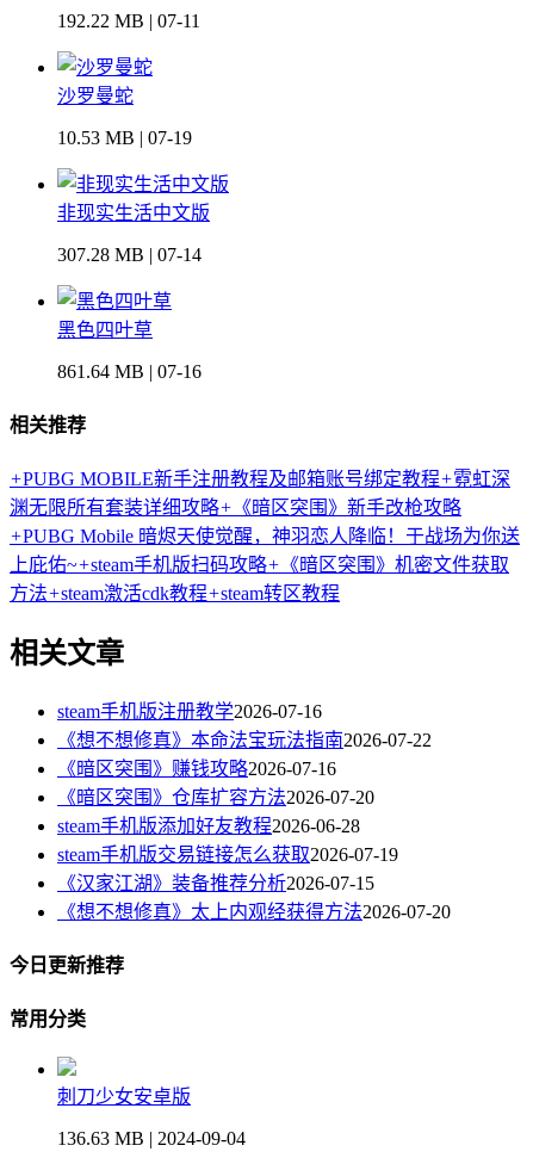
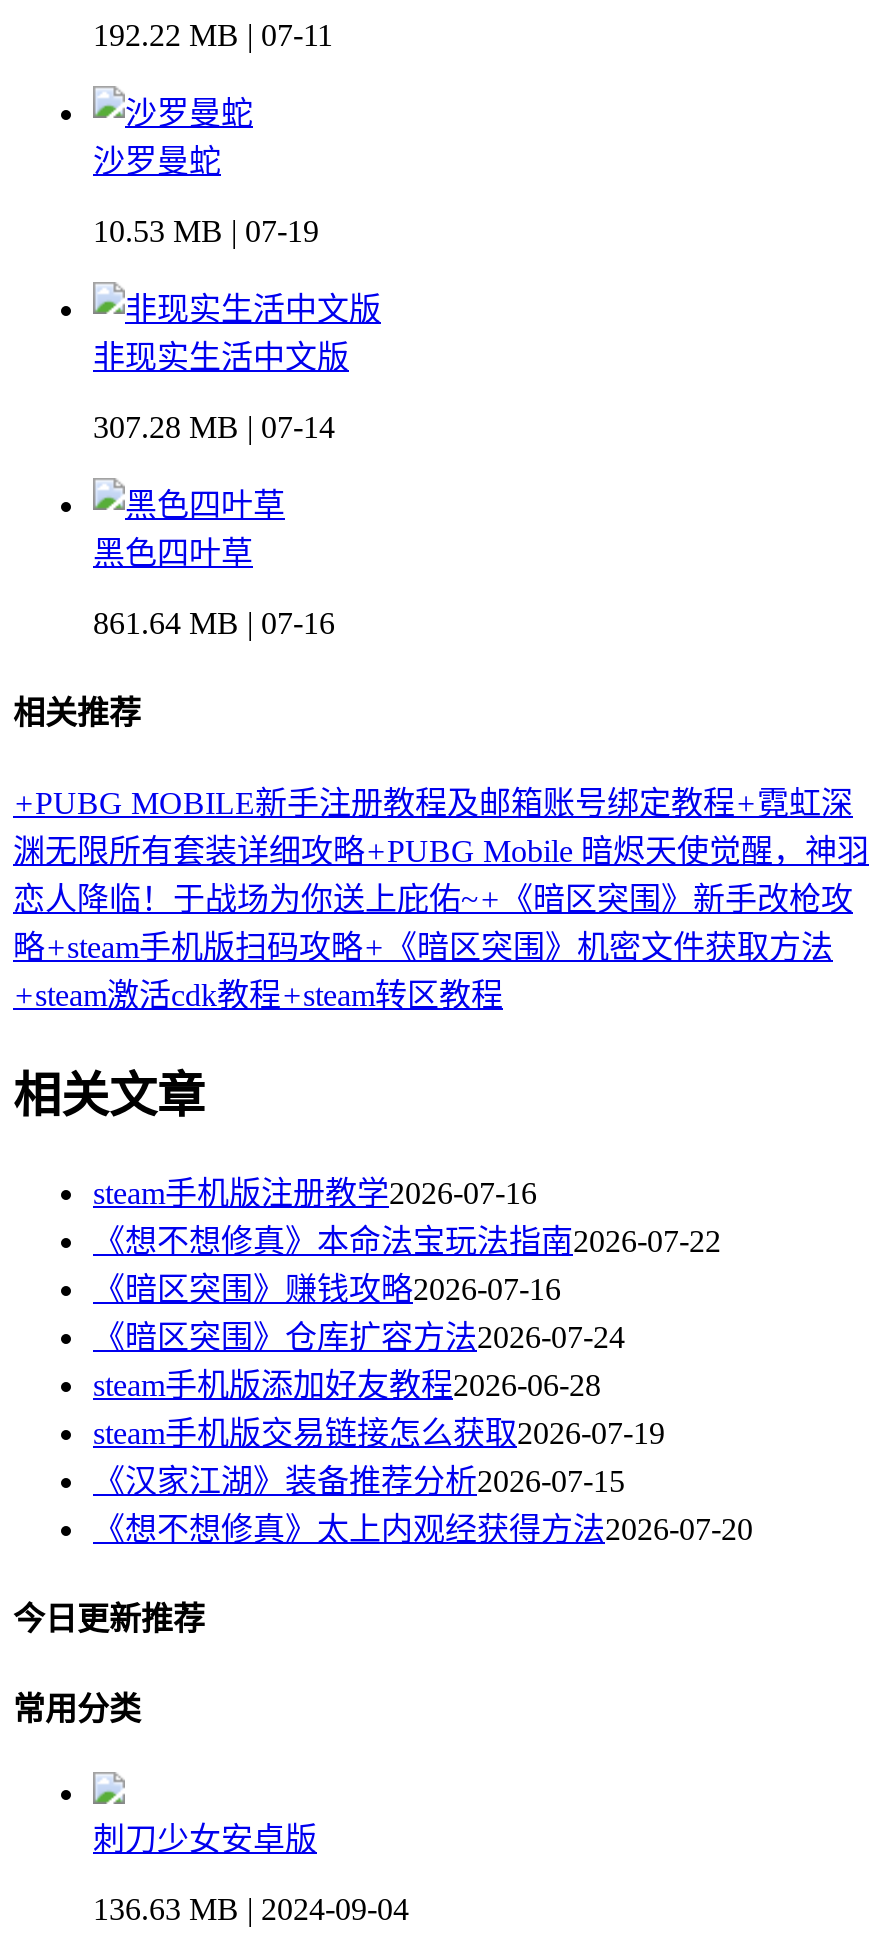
[10,497,520,603] 渊无限所有套装详细攻略+《暗区突围》新手改枪攻略 | + PUBG Mobile 暗烬天使觉醒，神羽恋人降临！于战场为你送 | 上庇佑~ + steam手机版扫码攻略+《暗区突围》机密文件获取 | 方法+ steam激活cdk教程+ steam转区教程 -> [13,834,869,1012] 渊无限所有套装详细攻略+PUBG Mobile 暗烬天使觉醒，神羽 | 恋人降临！于战场为你送上庇佑~+《暗区突围》新手改枪攻 | 略+steam手机版扫码攻略+《暗区突围》机密文件获取方法 | +steam激活cdk教程+steam转区教程
[57,787,374,807] 《暗区突围》仓库扩容方法2026-07-20 -> [93,1319,625,1353] 《暗区突围》仓库扩容方法2026-07-24

